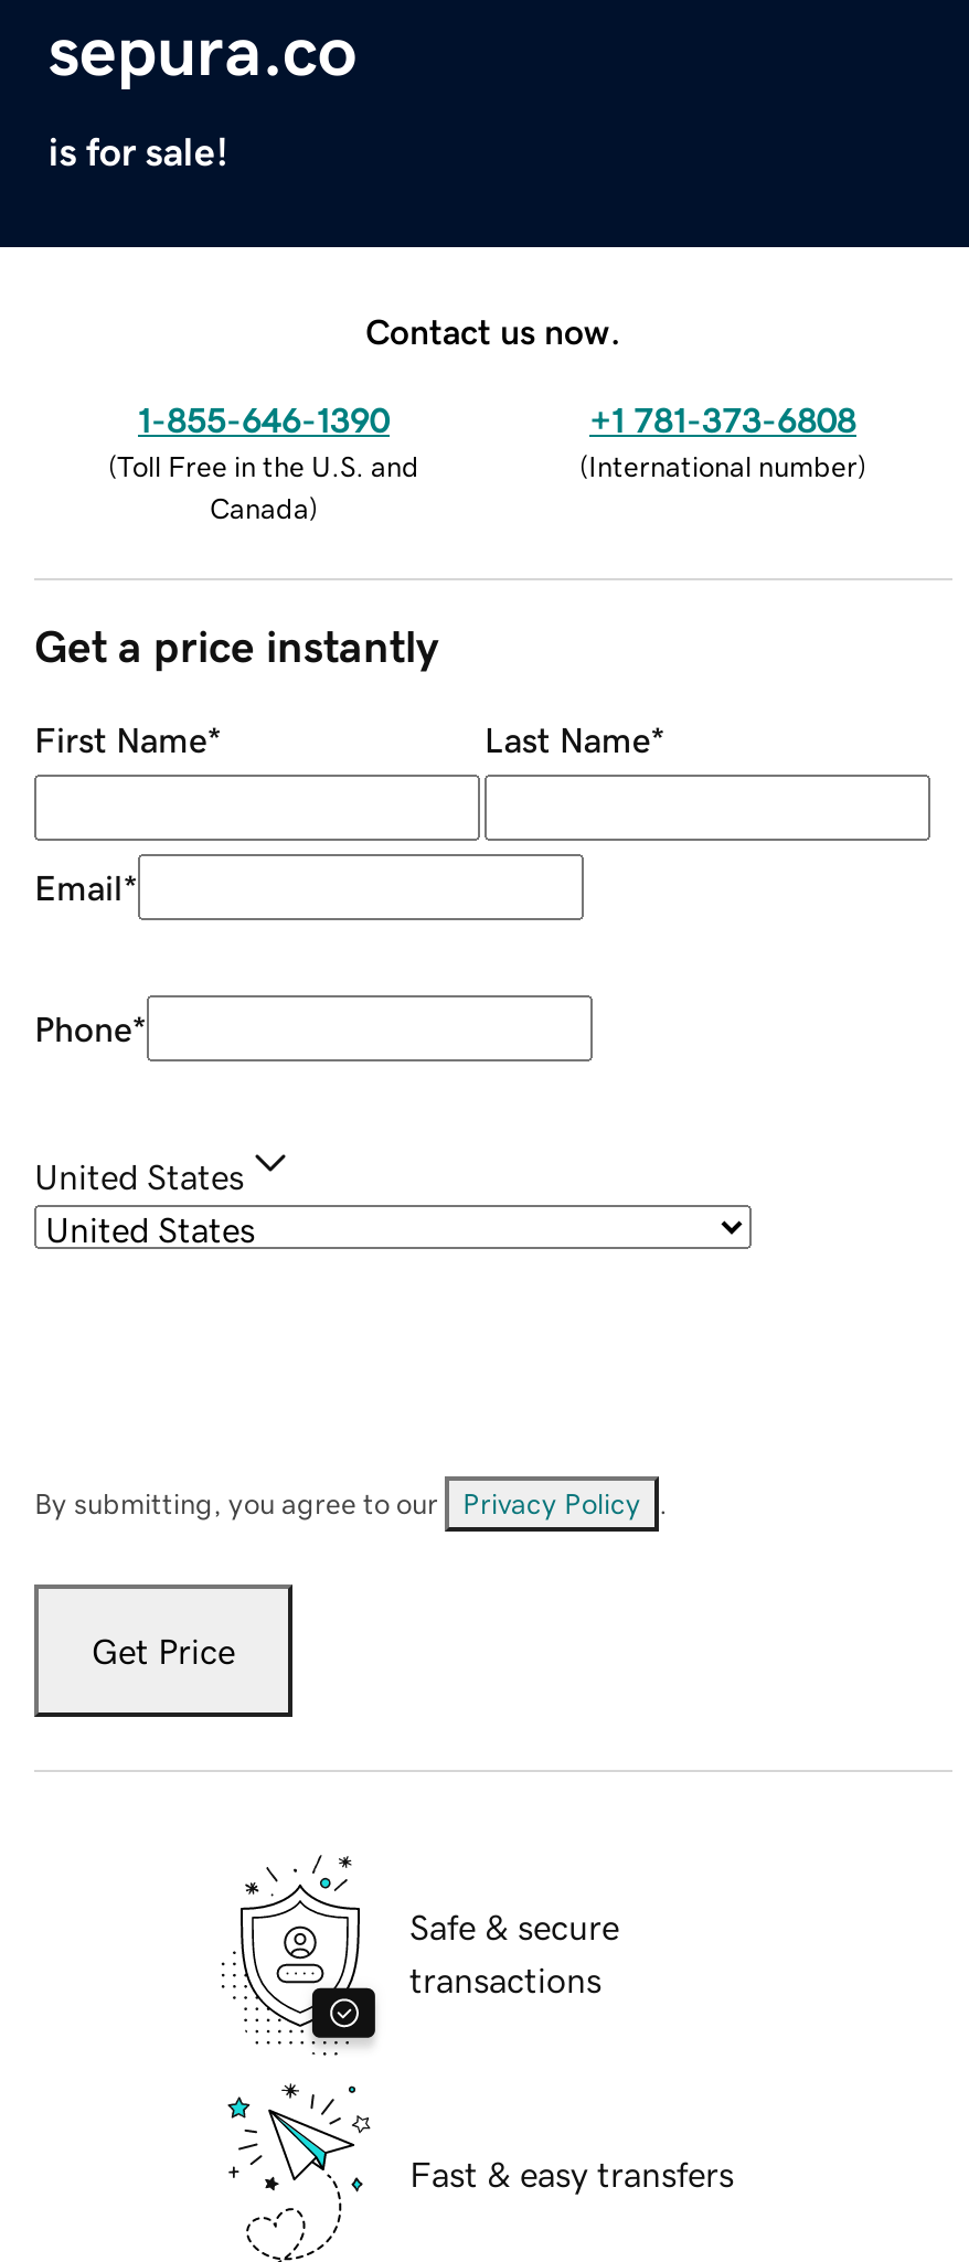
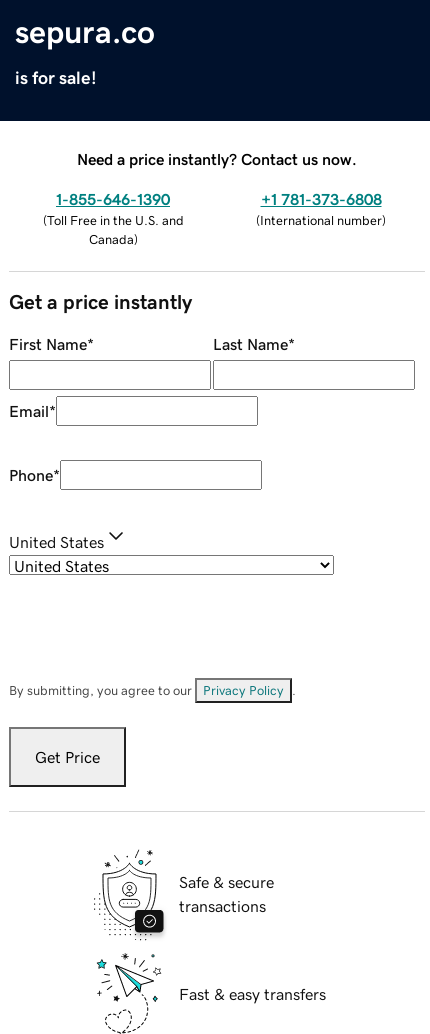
[365,312,621,348] Contact us now. -> [77,151,357,167] Need a price instantly? Contact us now.

